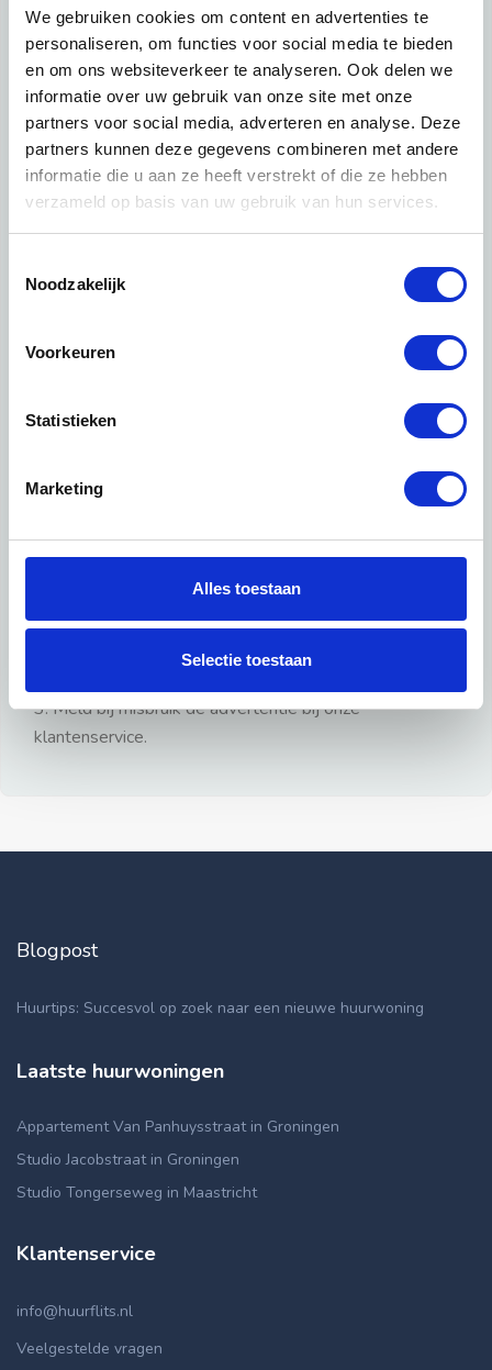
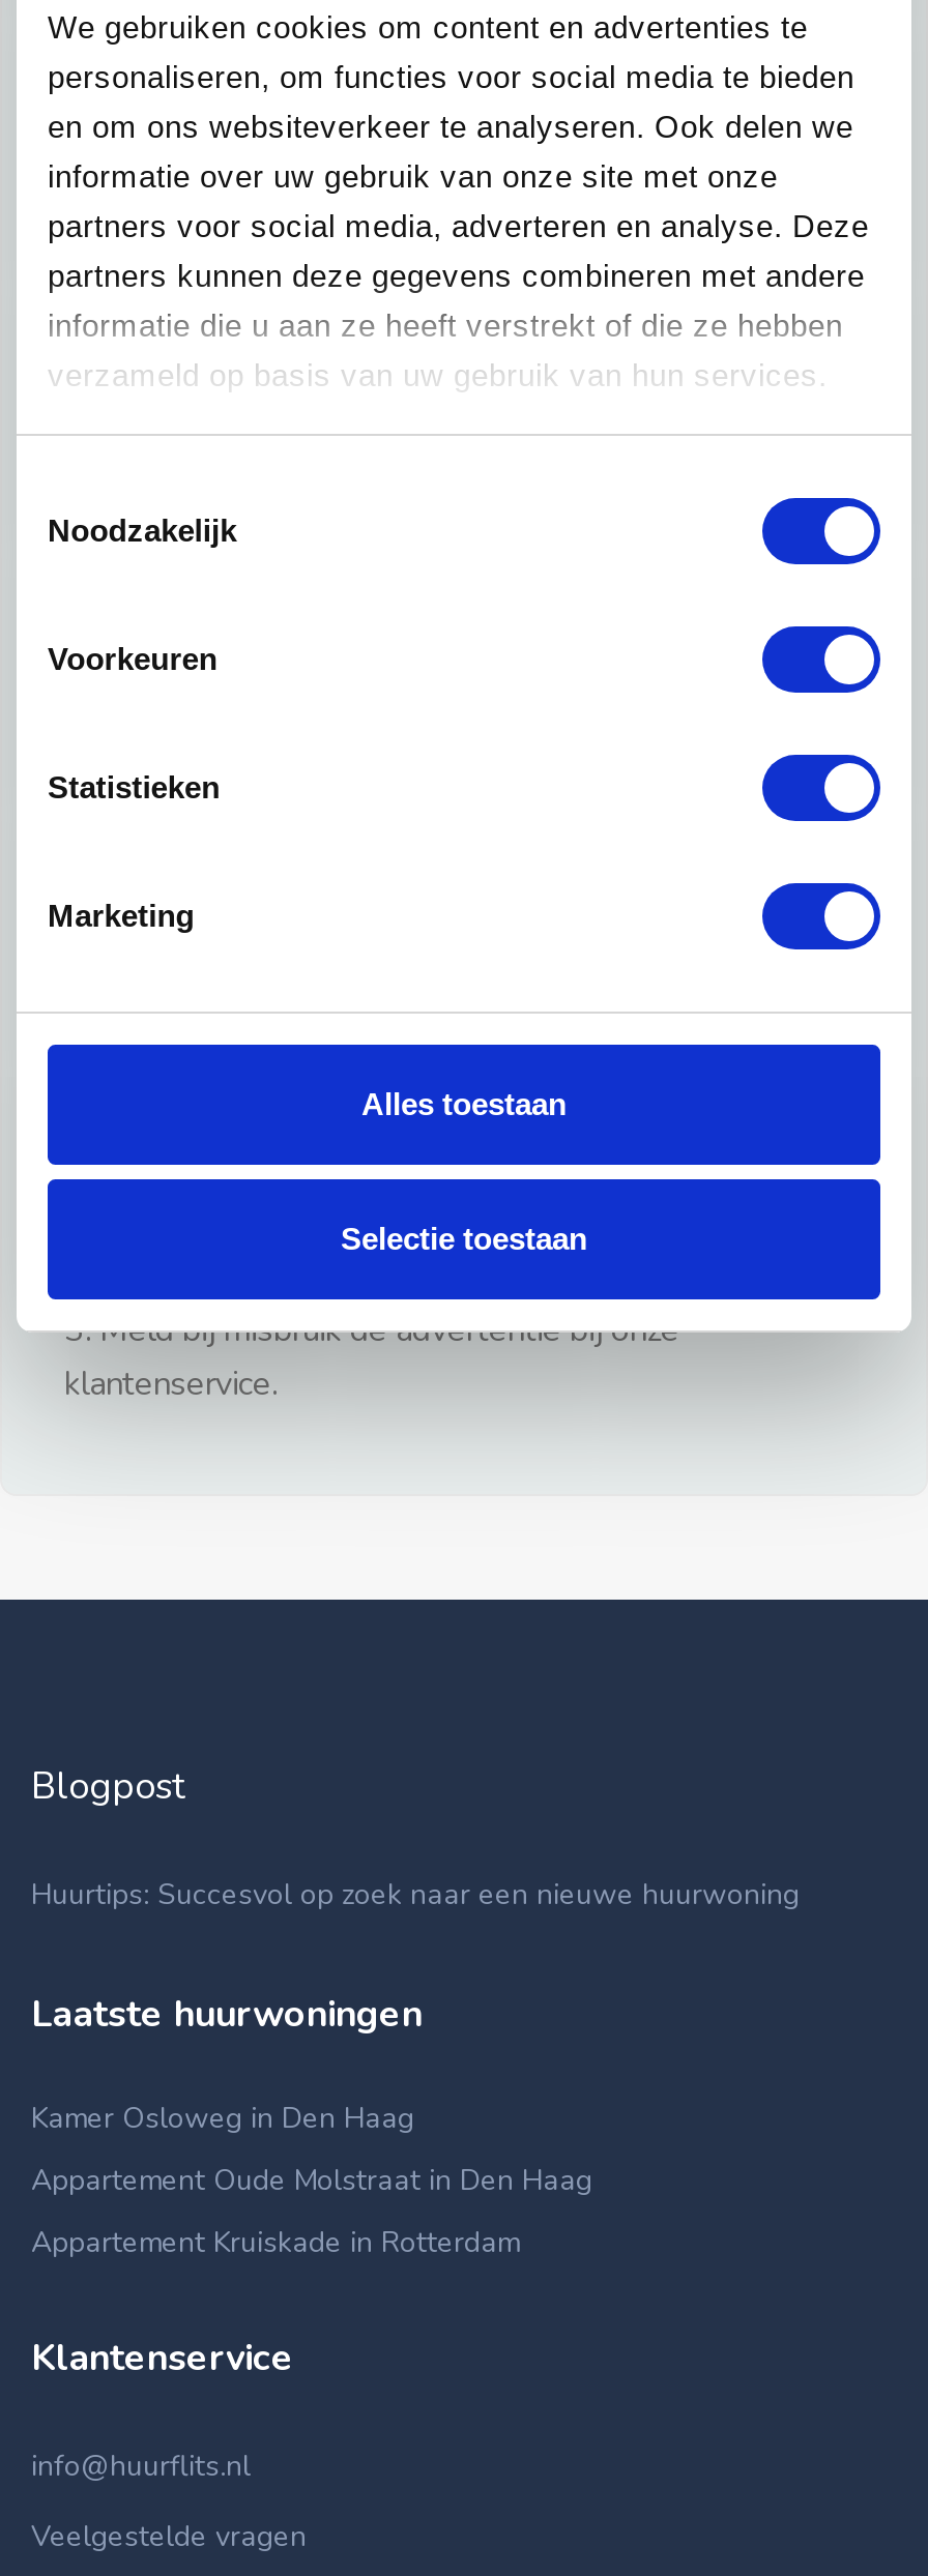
[16,1116,339,1137] Appartement Van Panhuysstraat in Groningen -> [31,2099,414,2138] Kamer Osloweg in Den Haag
[16,1149,239,1170] Studio Jacobstraat in Groningen -> [31,2161,592,2200] Appartement Oude Molstraat in Den Haag
[16,1182,257,1203] Studio Tongerseweg in Maastricht -> [31,2223,520,2262] Appartement Kruiskade in Rotterdam

